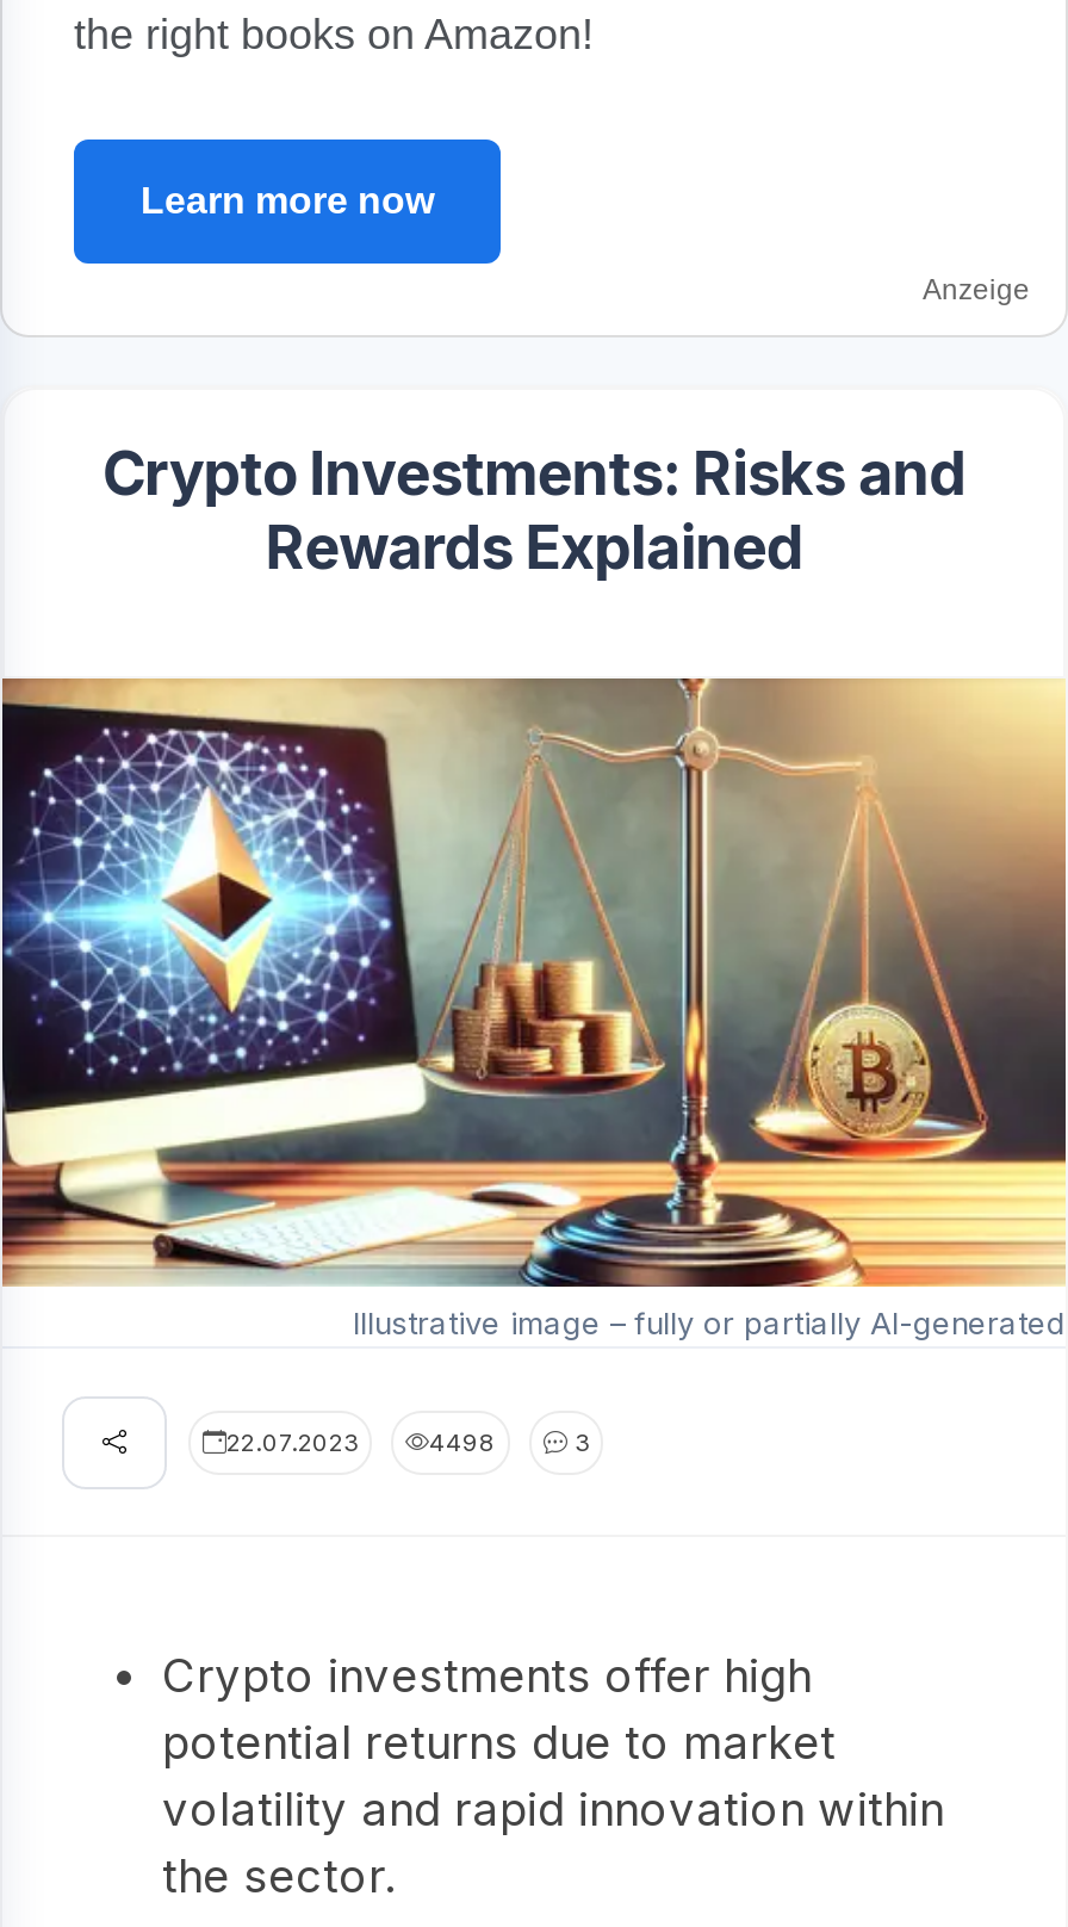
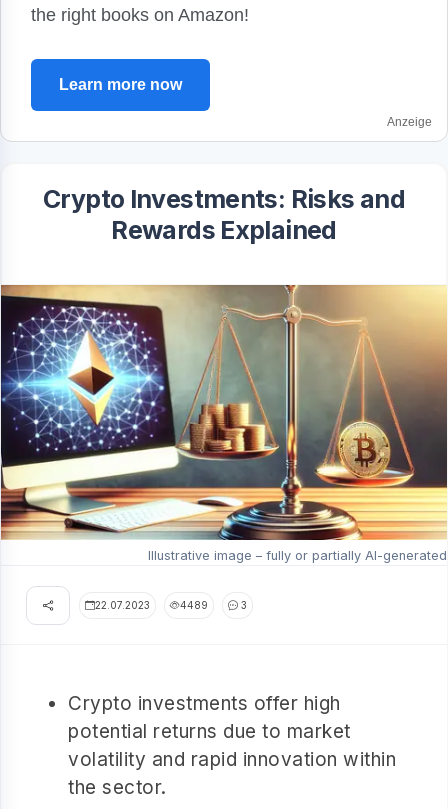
[429,1427,496,1455] 4498 -> [180,599,208,611] 4489

